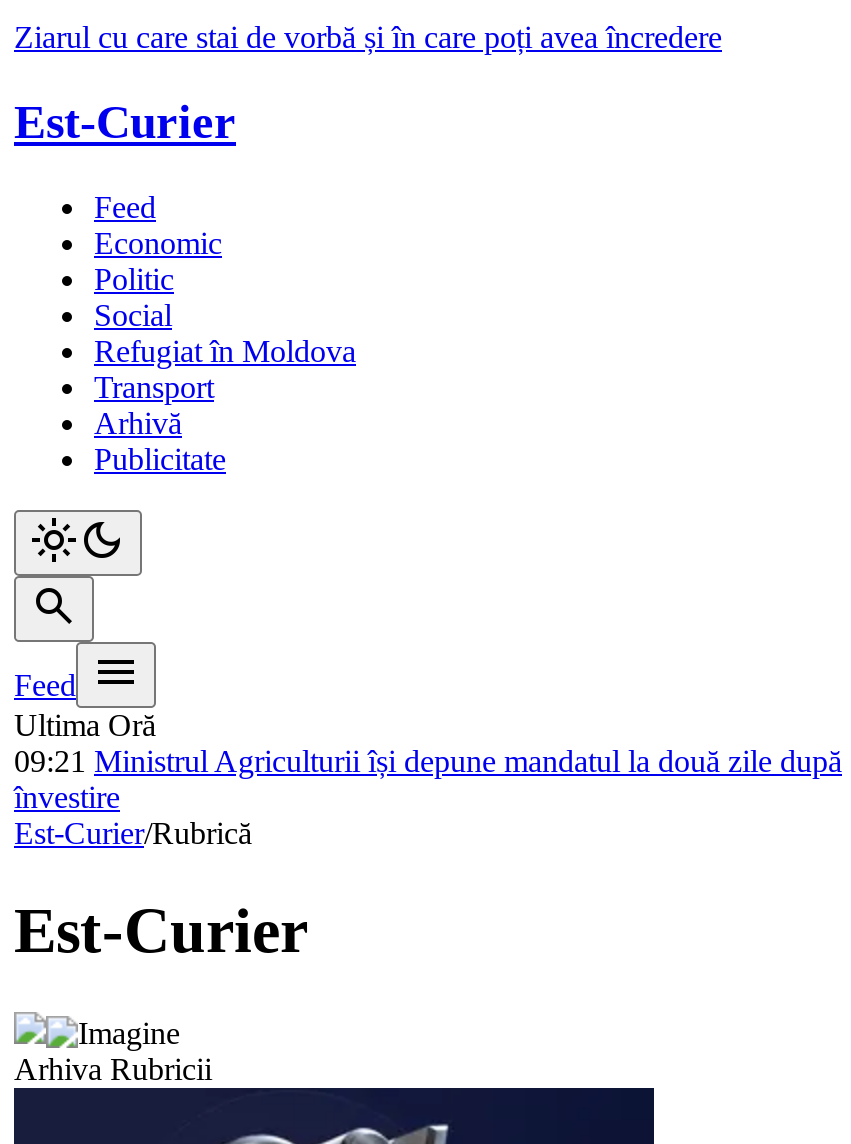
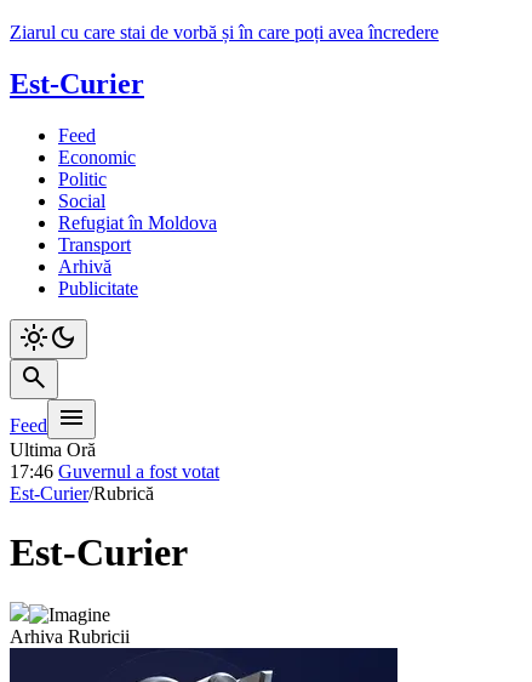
[14,743,842,813] 09:21 Ministrul Agriculturii își depune mandatul la două zile după | învestire -> [10,461,219,481] 17:46 Guvernul a fost votat

